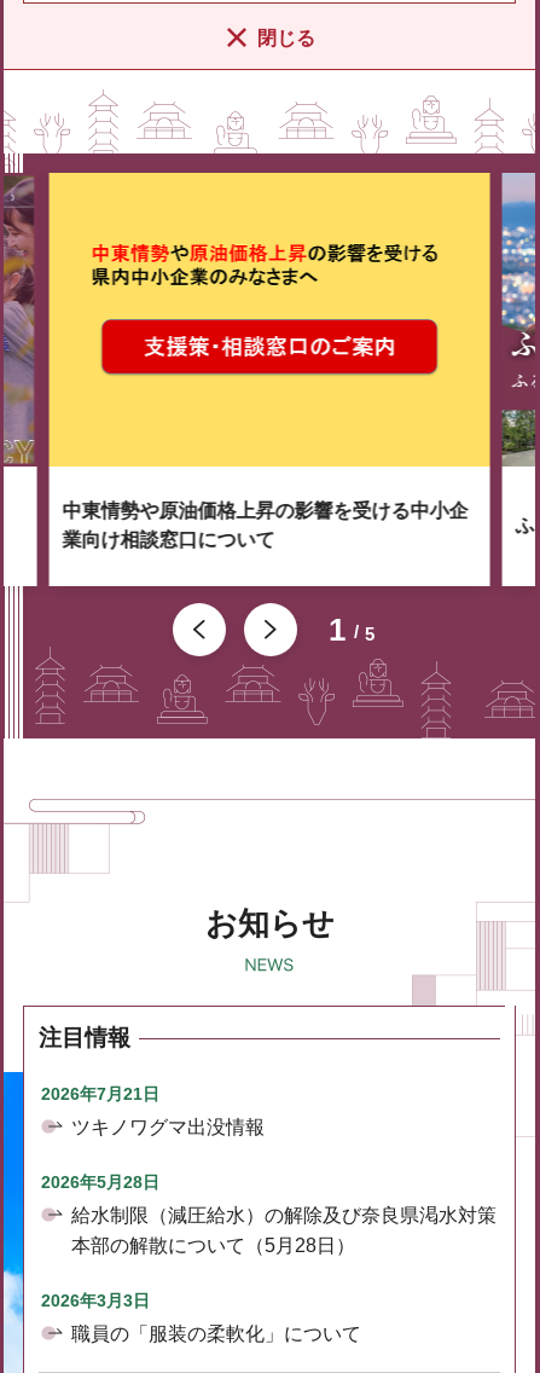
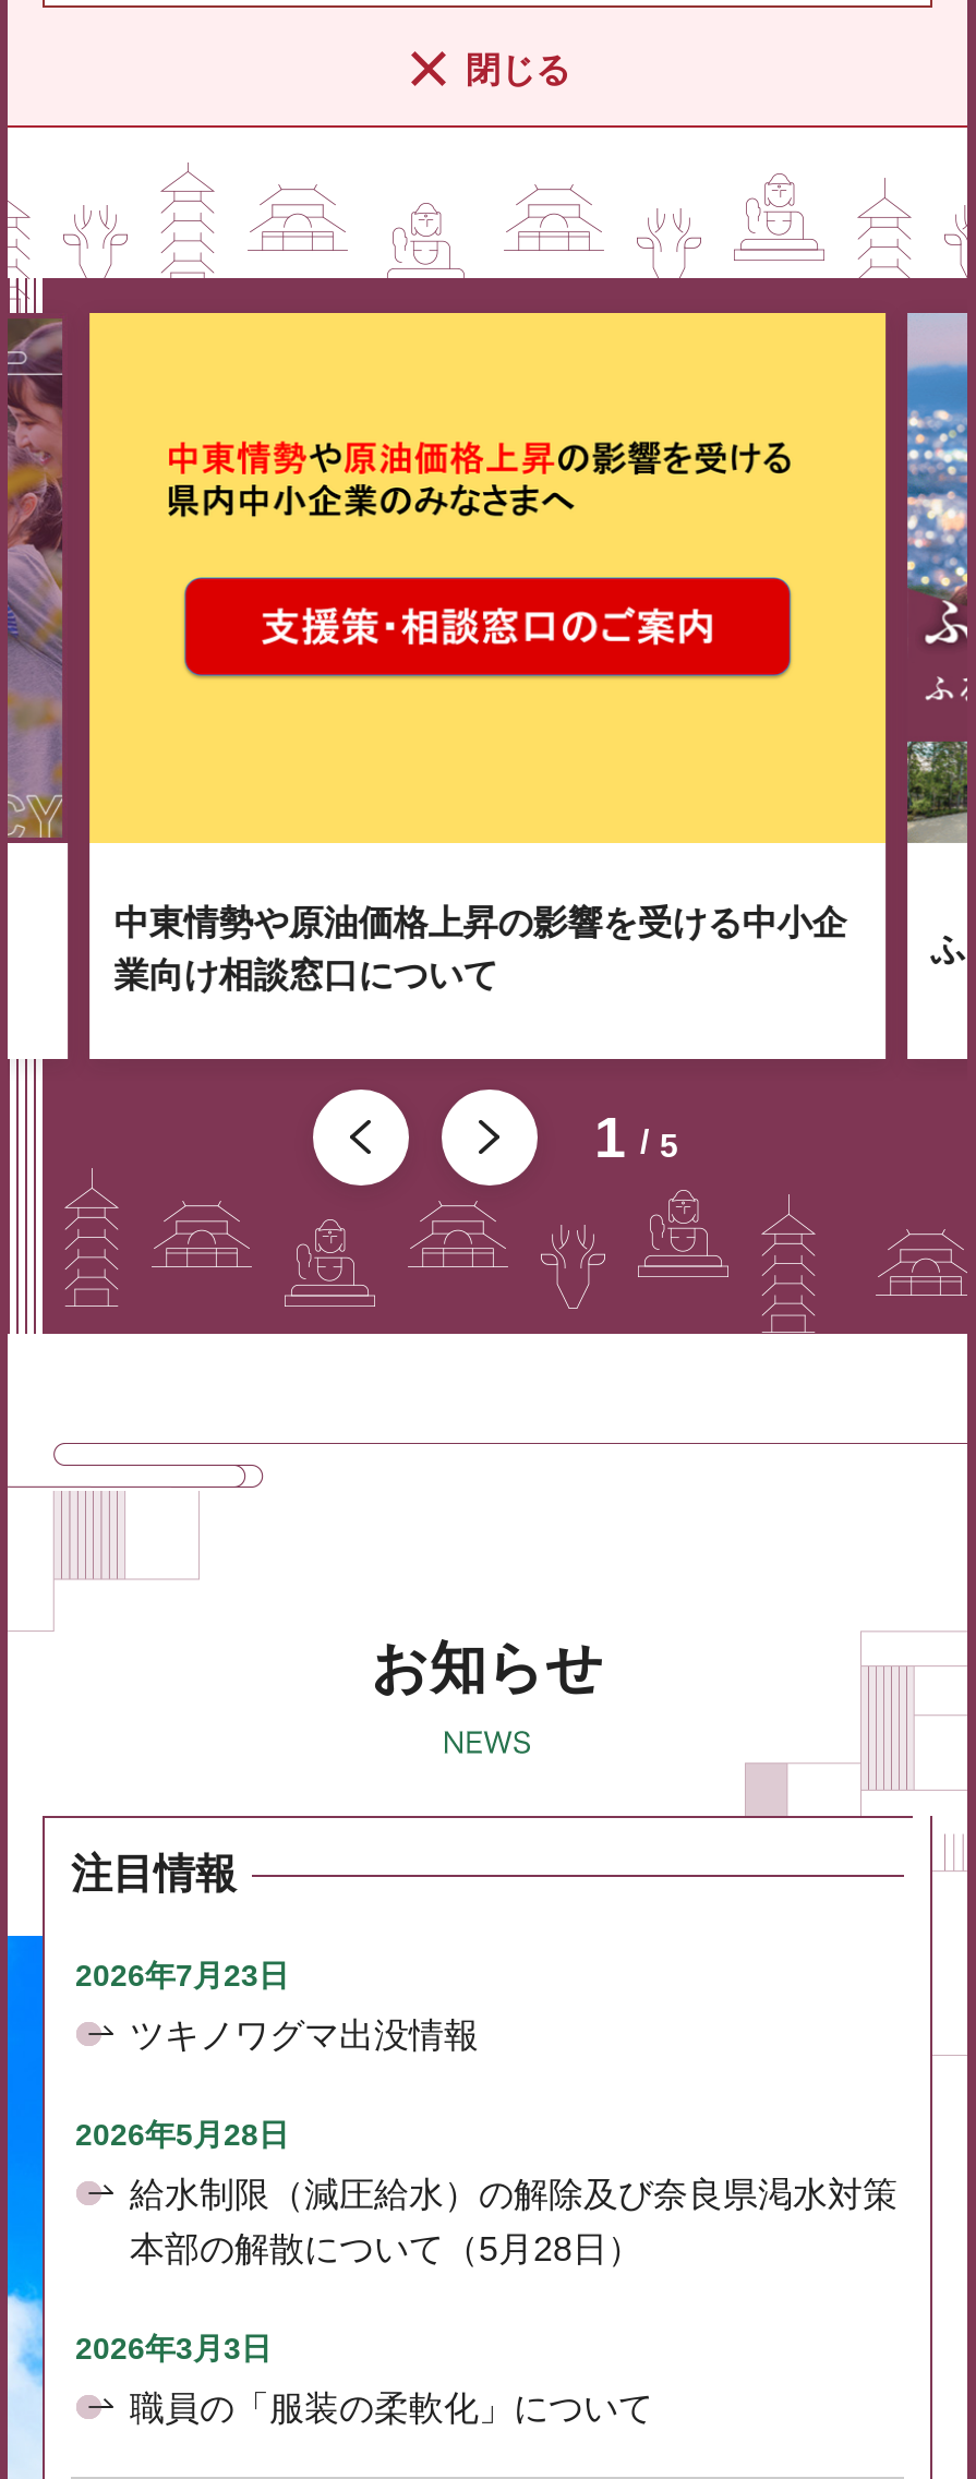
[41,1084,159,1104] 2026年7月21日 -> [75,1958,289,1993] 2026年7月23日

